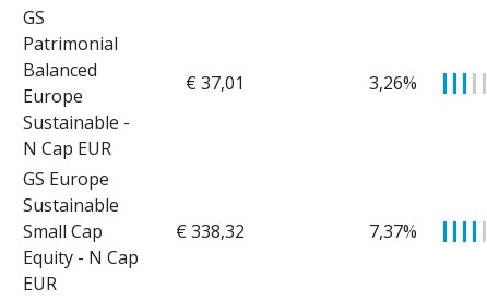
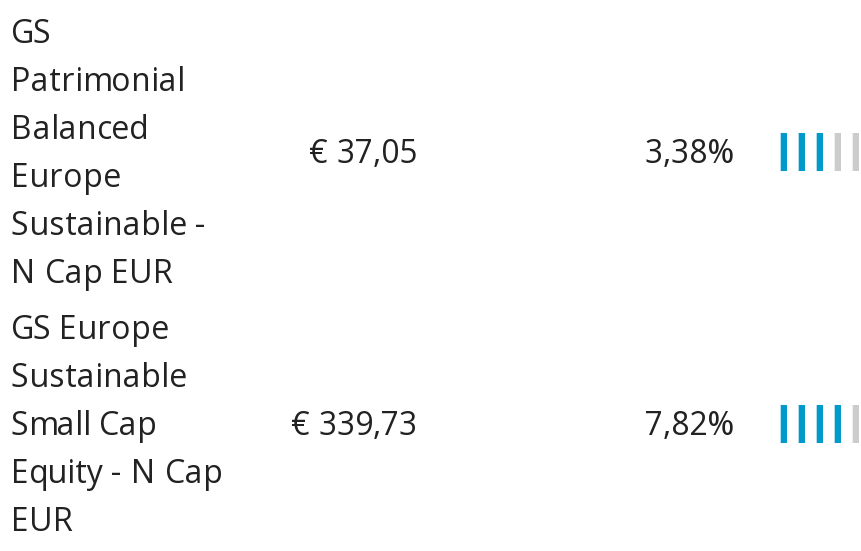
[186,71,245,95] € 37,01 -> [309,129,417,173] € 37,05
[369,71,417,95] 3,26% -> [645,129,733,173] 3,38%
[176,219,245,243] € 338,32 -> [291,401,417,445] € 339,73
[369,219,417,243] 7,37% -> [645,401,733,445] 7,82%

